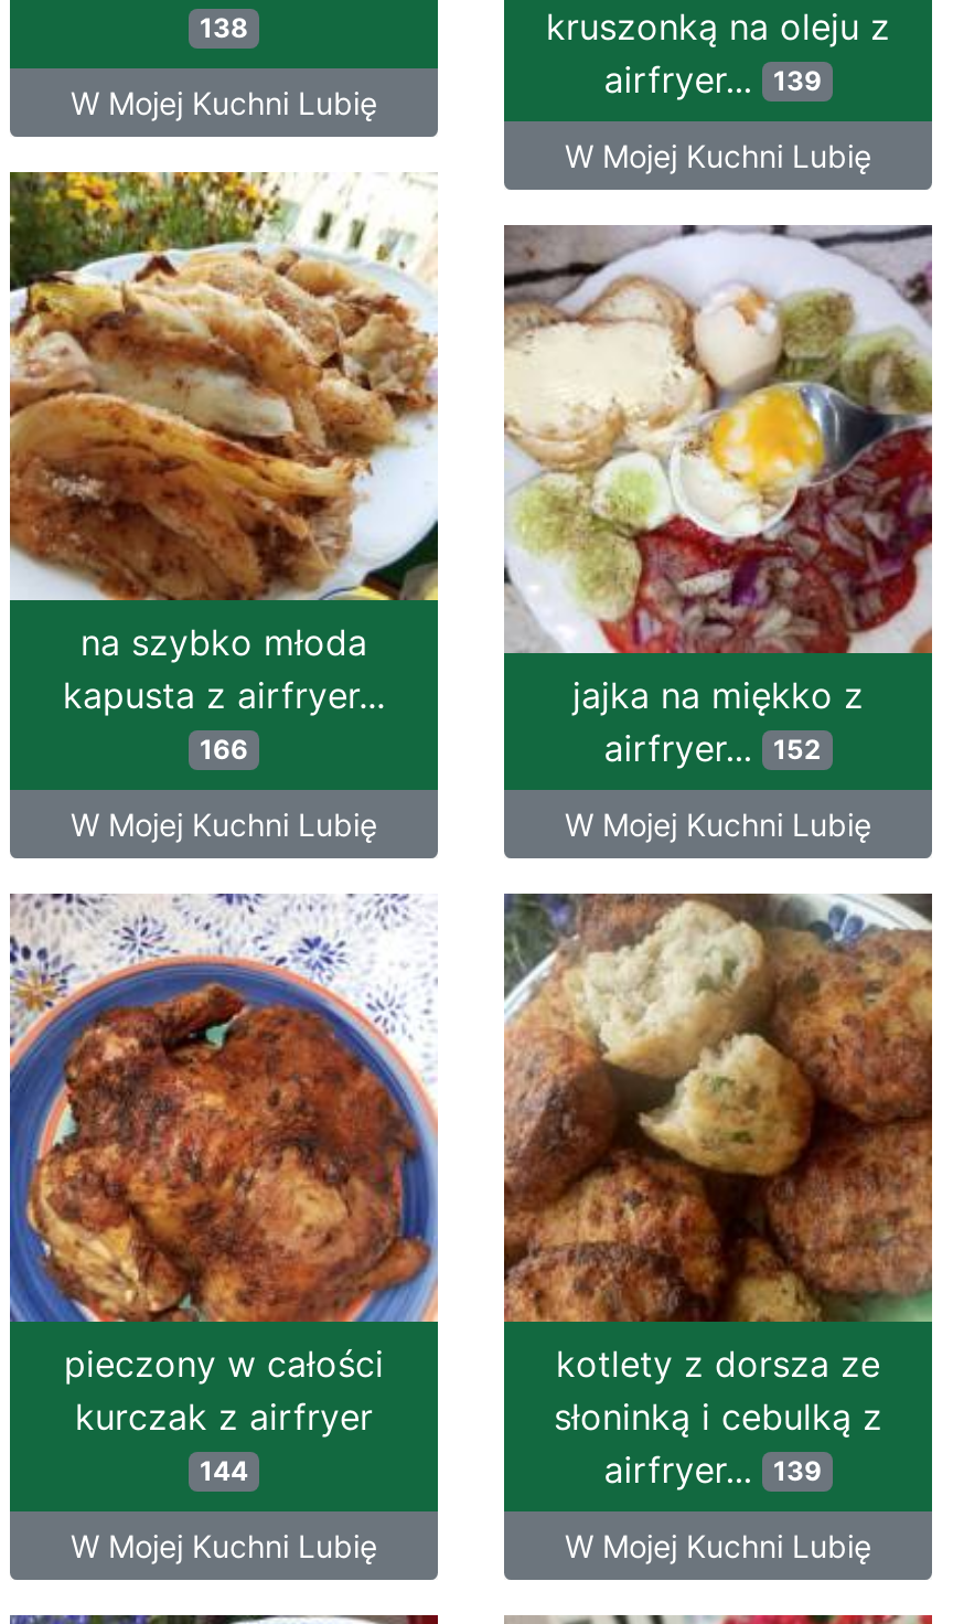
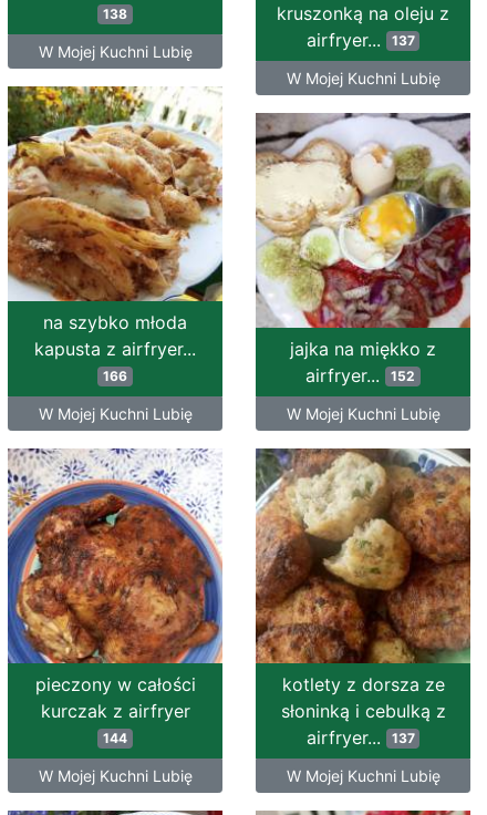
[604,57,822,101] airfryer... 139 -> [306,29,415,51] airfryer... 137
[604,1447,822,1492] airfryer... 139 -> [306,726,415,749] airfryer... 137

